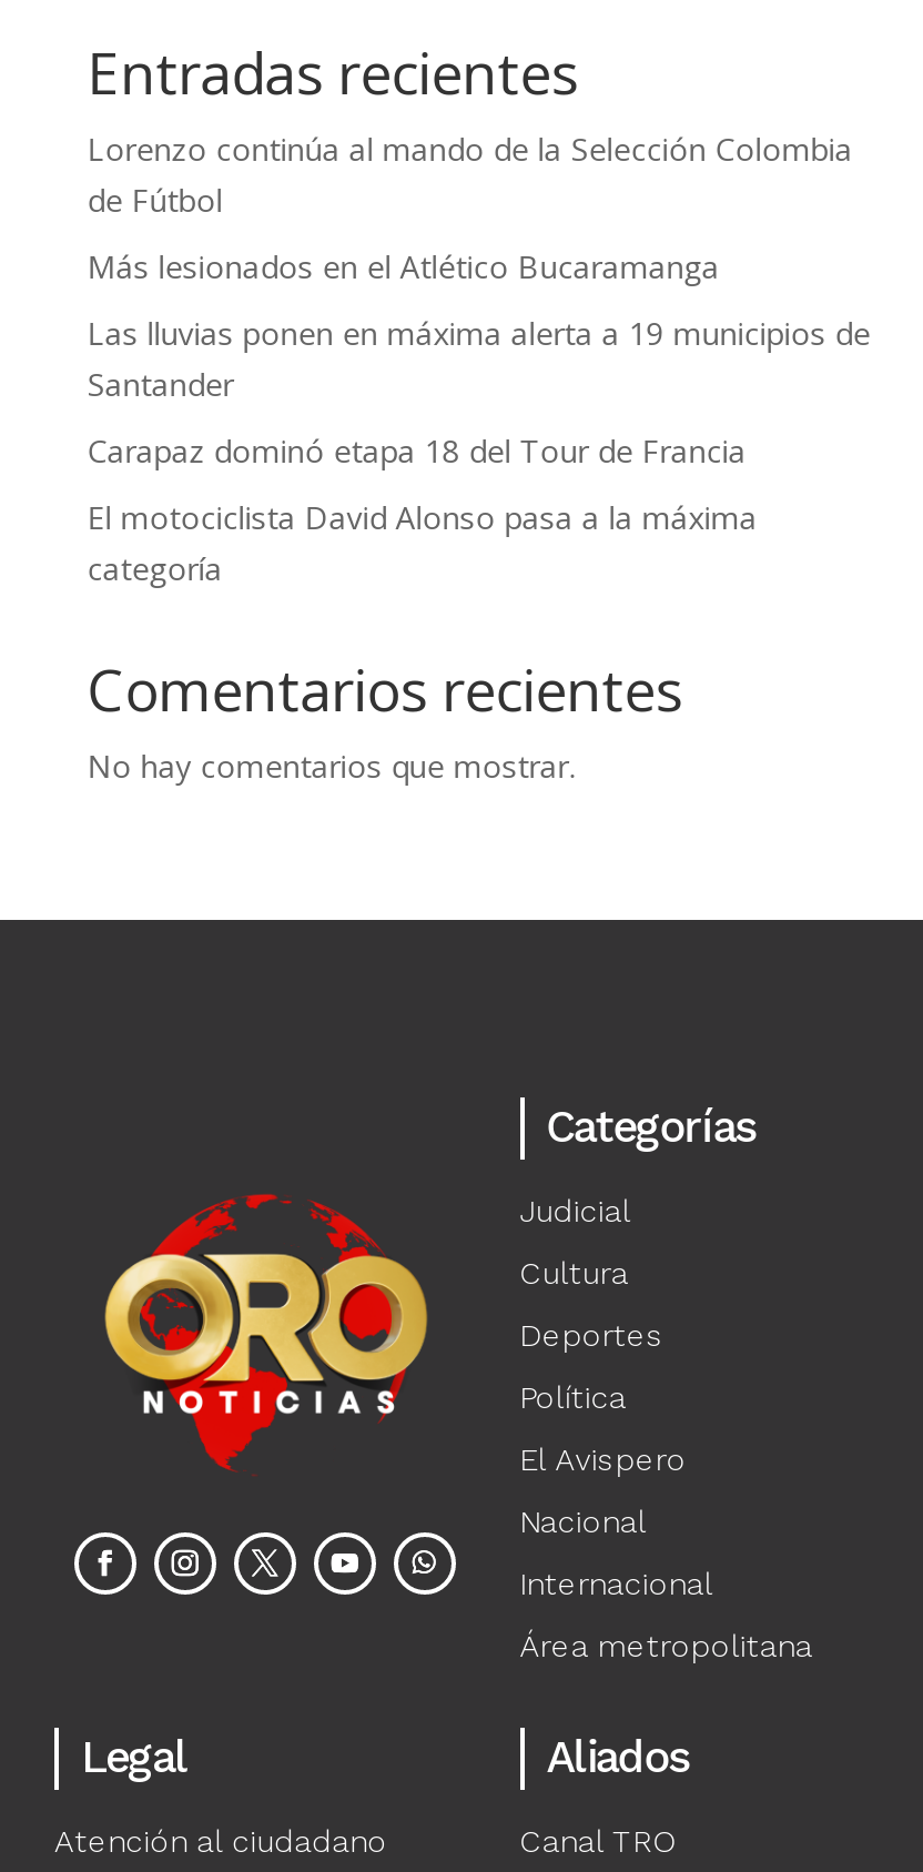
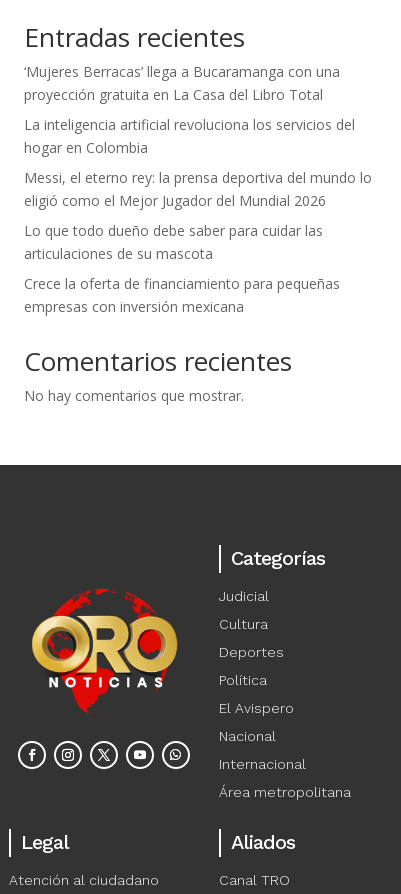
[87,127,853,220] Lorenzo continúa al mando de la Selección Colombia | de Fútbol -> [24,61,340,103] ‘Mujeres Berracas’ llega a Bucaramanga con una | proyección gratuita en La Casa del Libro Total
[87,244,720,286] Más lesionados en el Atlético Bucaramanga -> [24,114,355,156] La inteligencia artificial revoluciona los servicios del | hogar en Colombia
[87,311,870,404] Las lluvias ponen en máxima alerta a 19 municipios de | Santander -> [24,167,372,209] Messi, el eterno rey: la prensa deportiva del mundo lo | eligió como el Mejor Jugador del Mundial 2026
[87,428,746,470] Carapaz dominó etapa 18 del Tour de Francia -> [24,220,323,262] Lo que todo dueño debe saber para cuidar las | articulaciones de su mascota
[87,495,757,588] El motociclista David Alonso pasa a la máxima | categoría -> [24,273,340,315] Crece la oferta de financiamiento para pequeñas | empresas con inversión mexicana

